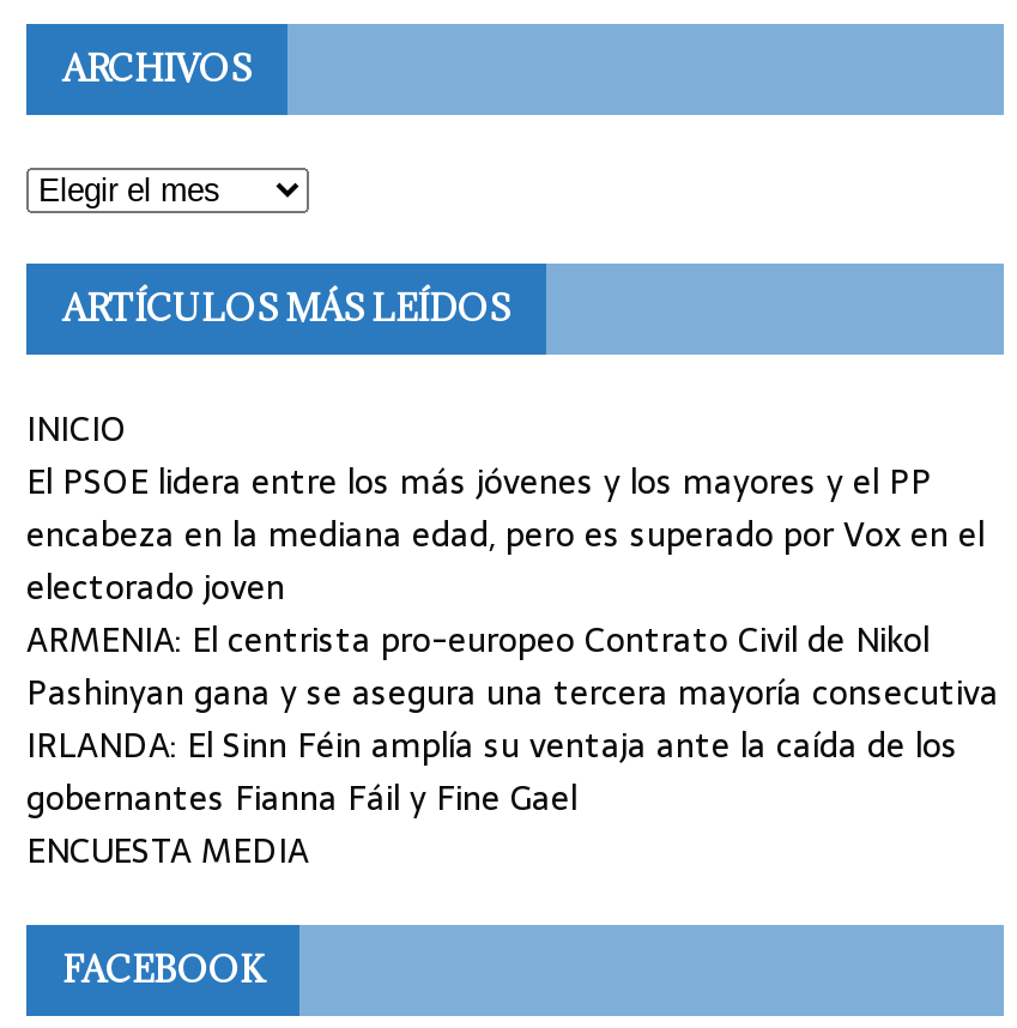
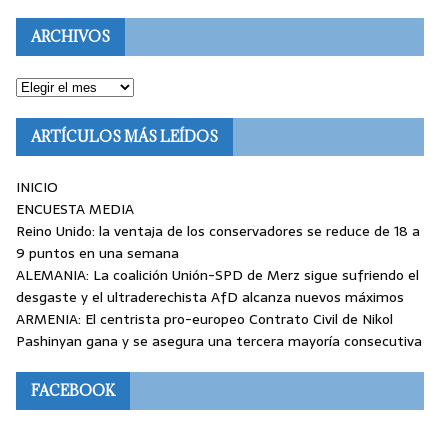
[26,454,985,612] El PSOE lidera entre los más jóvenes y los mayores y el PP | encabeza en la mediana edad, pero es superado por Vox en el | electorado joven -> [16,220,420,308] Reino Unido: la ventaja de los conservadores se reduce de 18 a | 9 puntos en una semana | ALEMANIA: La coalición Unión-SPD de Merz sigue sufriendo el | desgaste y el ultraderechista AfD alcanza nuevos máximos
moved [26,612,999,718] -> [16,308,422,352]: ARMENIA: El centrista pro-europeo Contrato Civil de Nikol | Pashinyan gana y se asegura una tercera mayoría consecutiva
[26,718,958,823] IRLANDA: El Sinn Féin amplía su ventaja ante la caída de los | gobernantes Fianna Fáil y Fine Gael -> none
moved [26,823,309,876] -> [16,198,134,220]: ENCUESTA MEDIA

